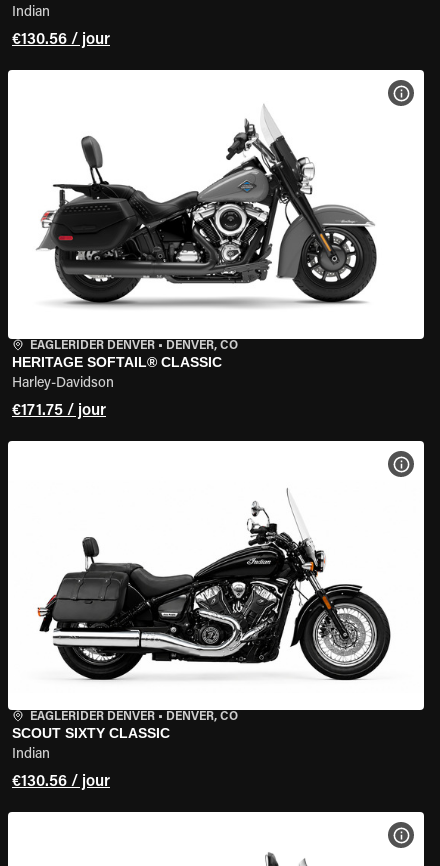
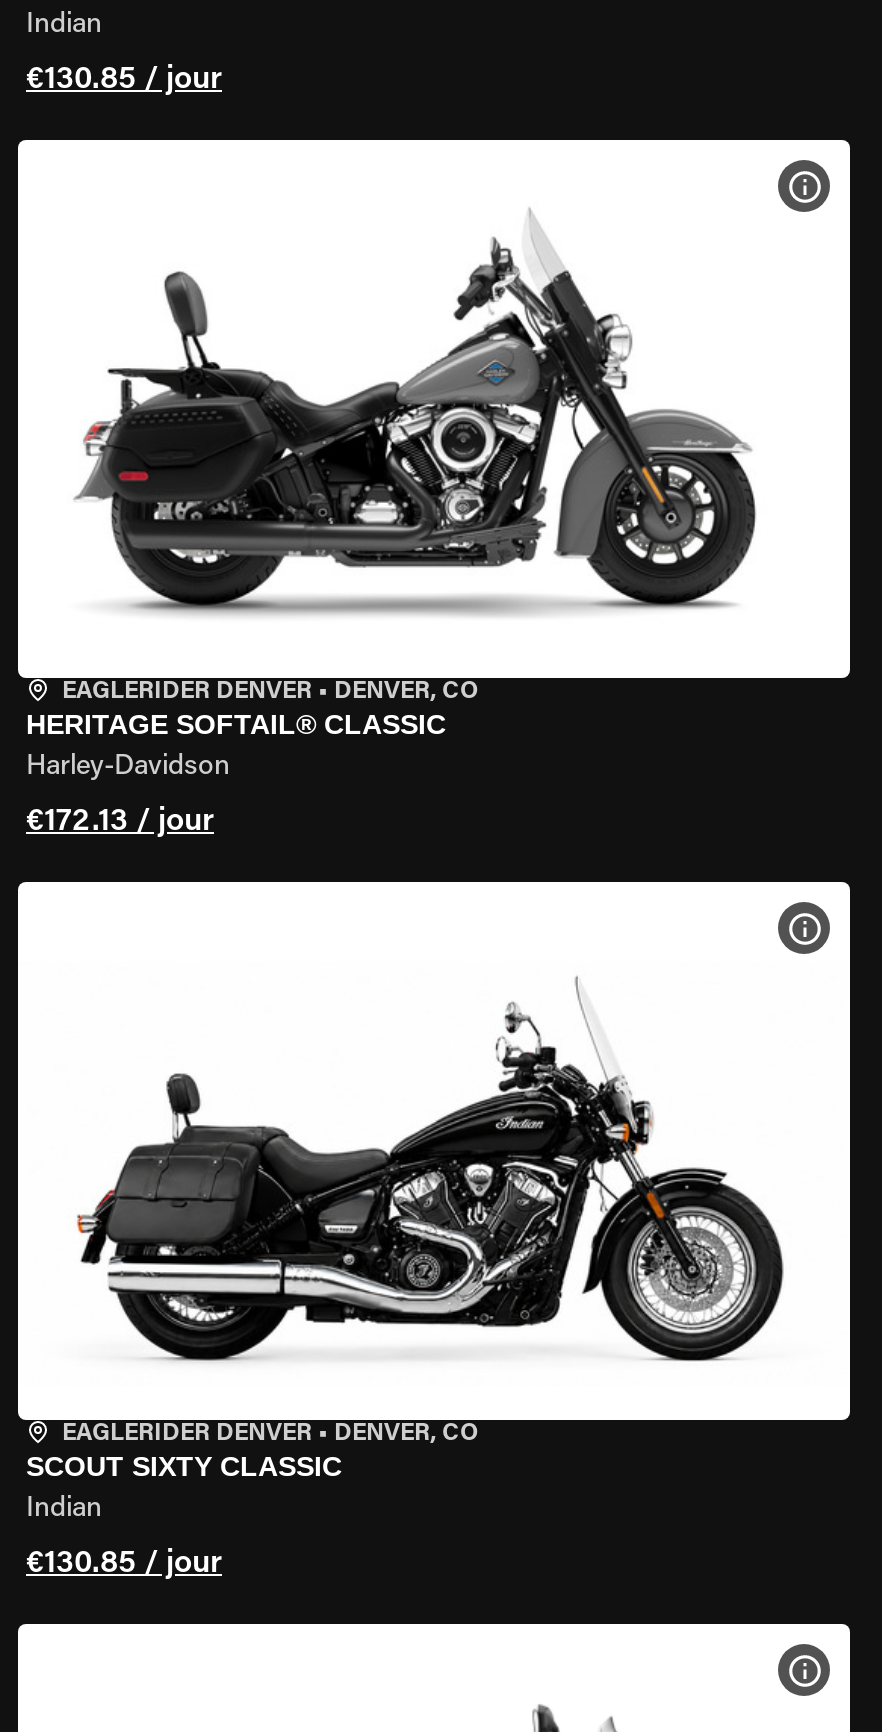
[12,32,110,48] €130.56 / jour -> [26,64,222,96] €130.85 / jour
[12,403,106,419] €171.75 / jour -> [26,806,214,838] €172.13 / jour
[12,774,110,790] €130.56 / jour -> [26,1548,222,1580] €130.85 / jour

